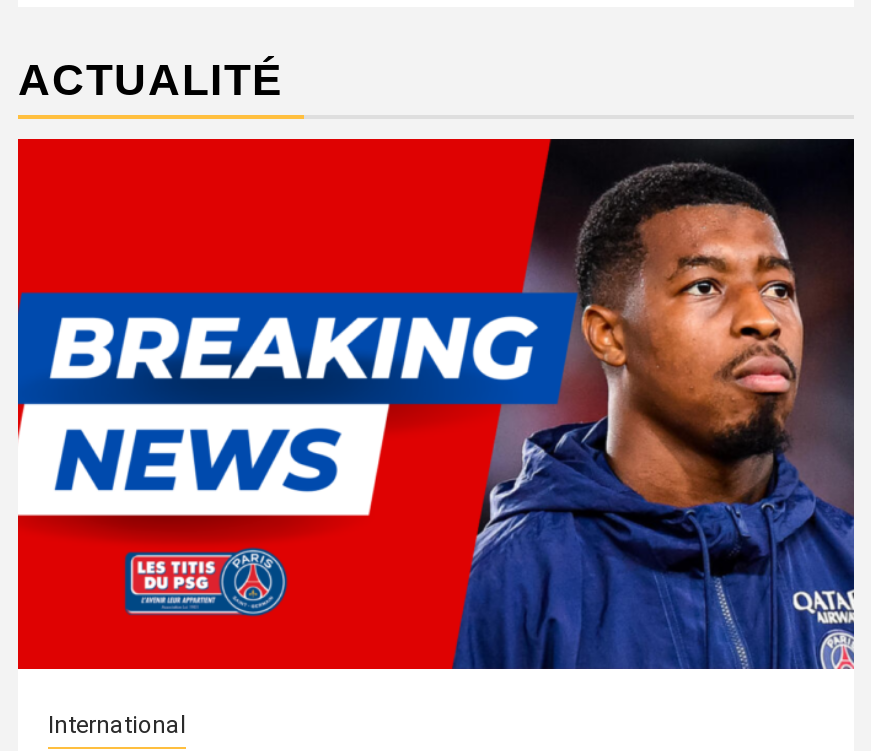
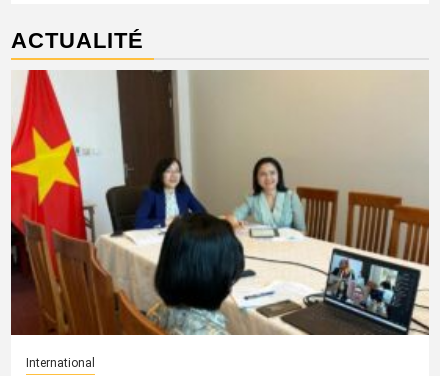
[16,137,856,671] [image] -> [10,69,430,336] [image]

